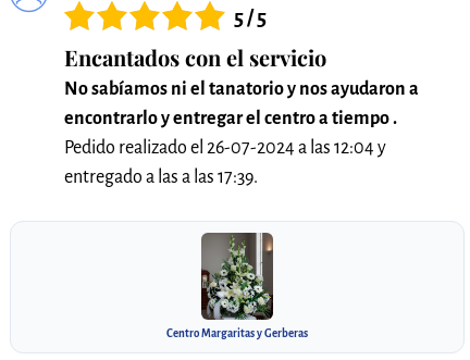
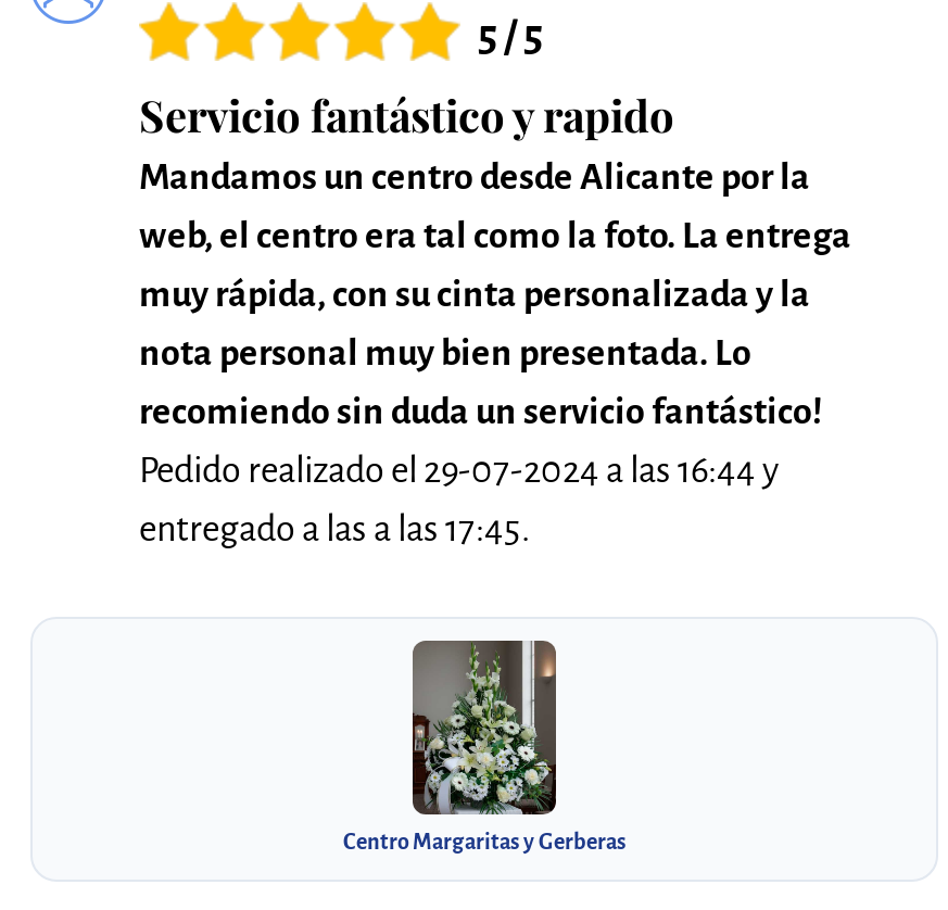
[64,42,419,187] Encantados con el servicio | No sabíamos ni el tanatorio y nos ayudaron a | encontrarlo y entregar el centro a tiempo . | Pedido realizado el 26-07-2024 a las 12:04 y | entregado a las a las 17:39. -> [139,85,851,549] Servicio fantástico y rapido | Mandamos un centro desde Alicante por la | web, el centro era tal como la foto. La entrega | muy rápida, con su cinta personalizada y la | nota personal muy bien presentada. Lo | recomiendo sin duda un servicio fantástico! | Pedido realizado el 29-07-2024 a las 16:44 y | entregado a las a las 17:45.

